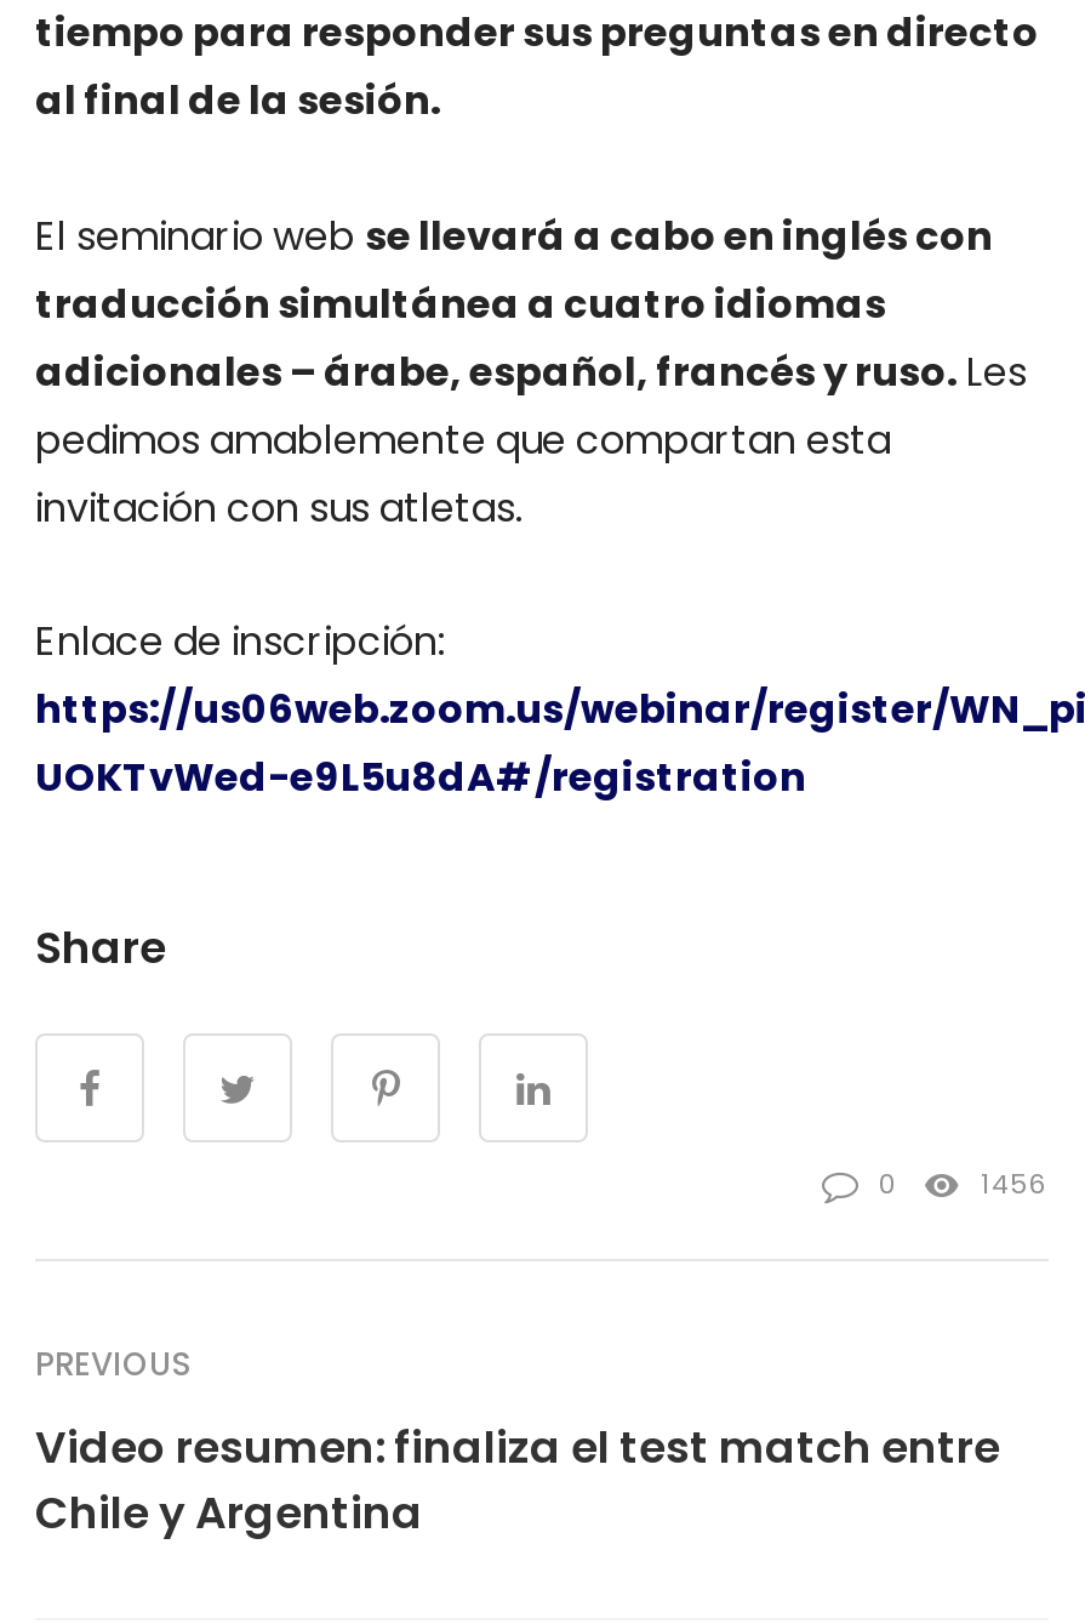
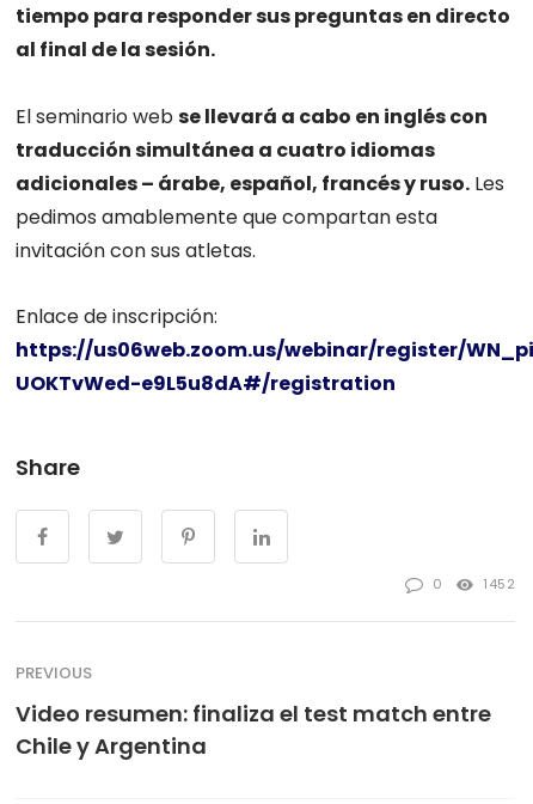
[981,1164,1049,1202] 1456 -> [483,574,515,593] 1452

